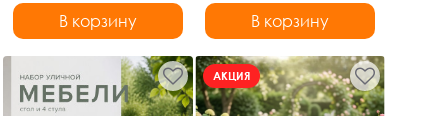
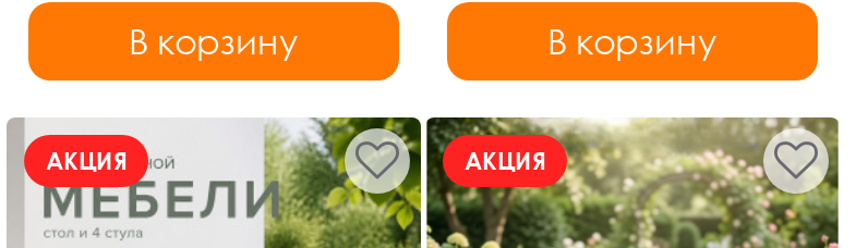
none -> [46,144,126,177] АКЦИЯ

